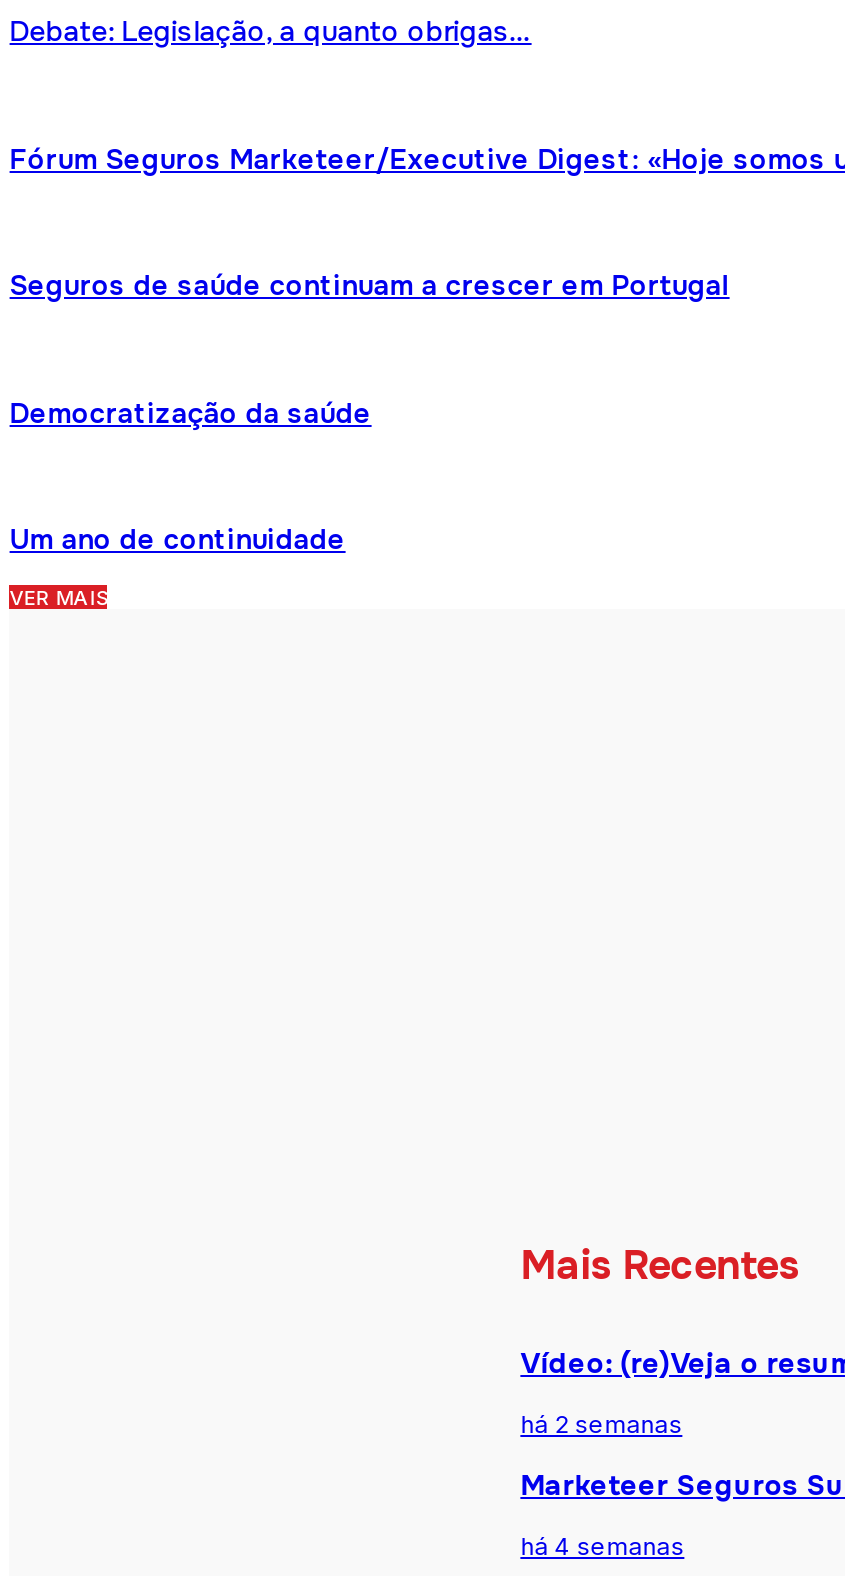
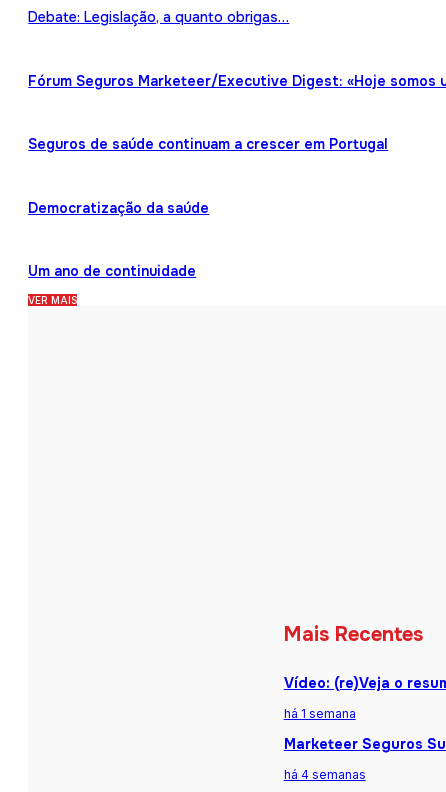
[520,1409,682,1439] há 2 semanas -> [284,706,356,721] há 1 semana

